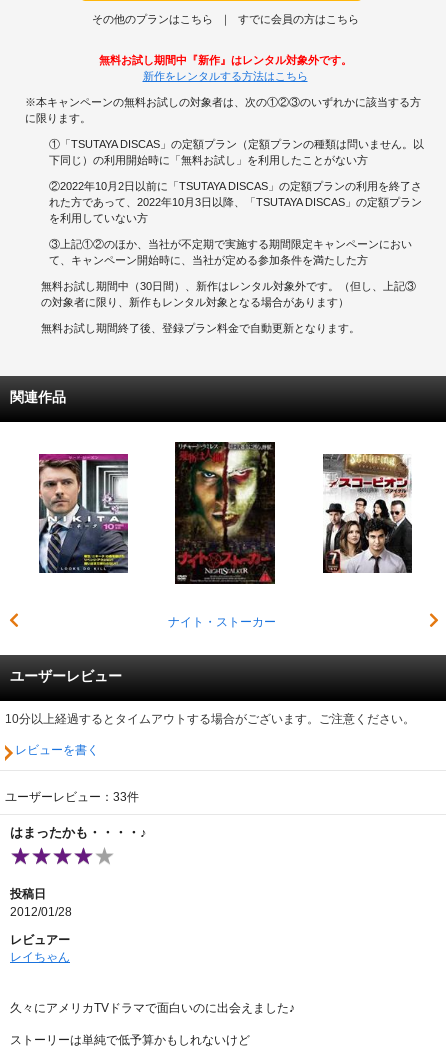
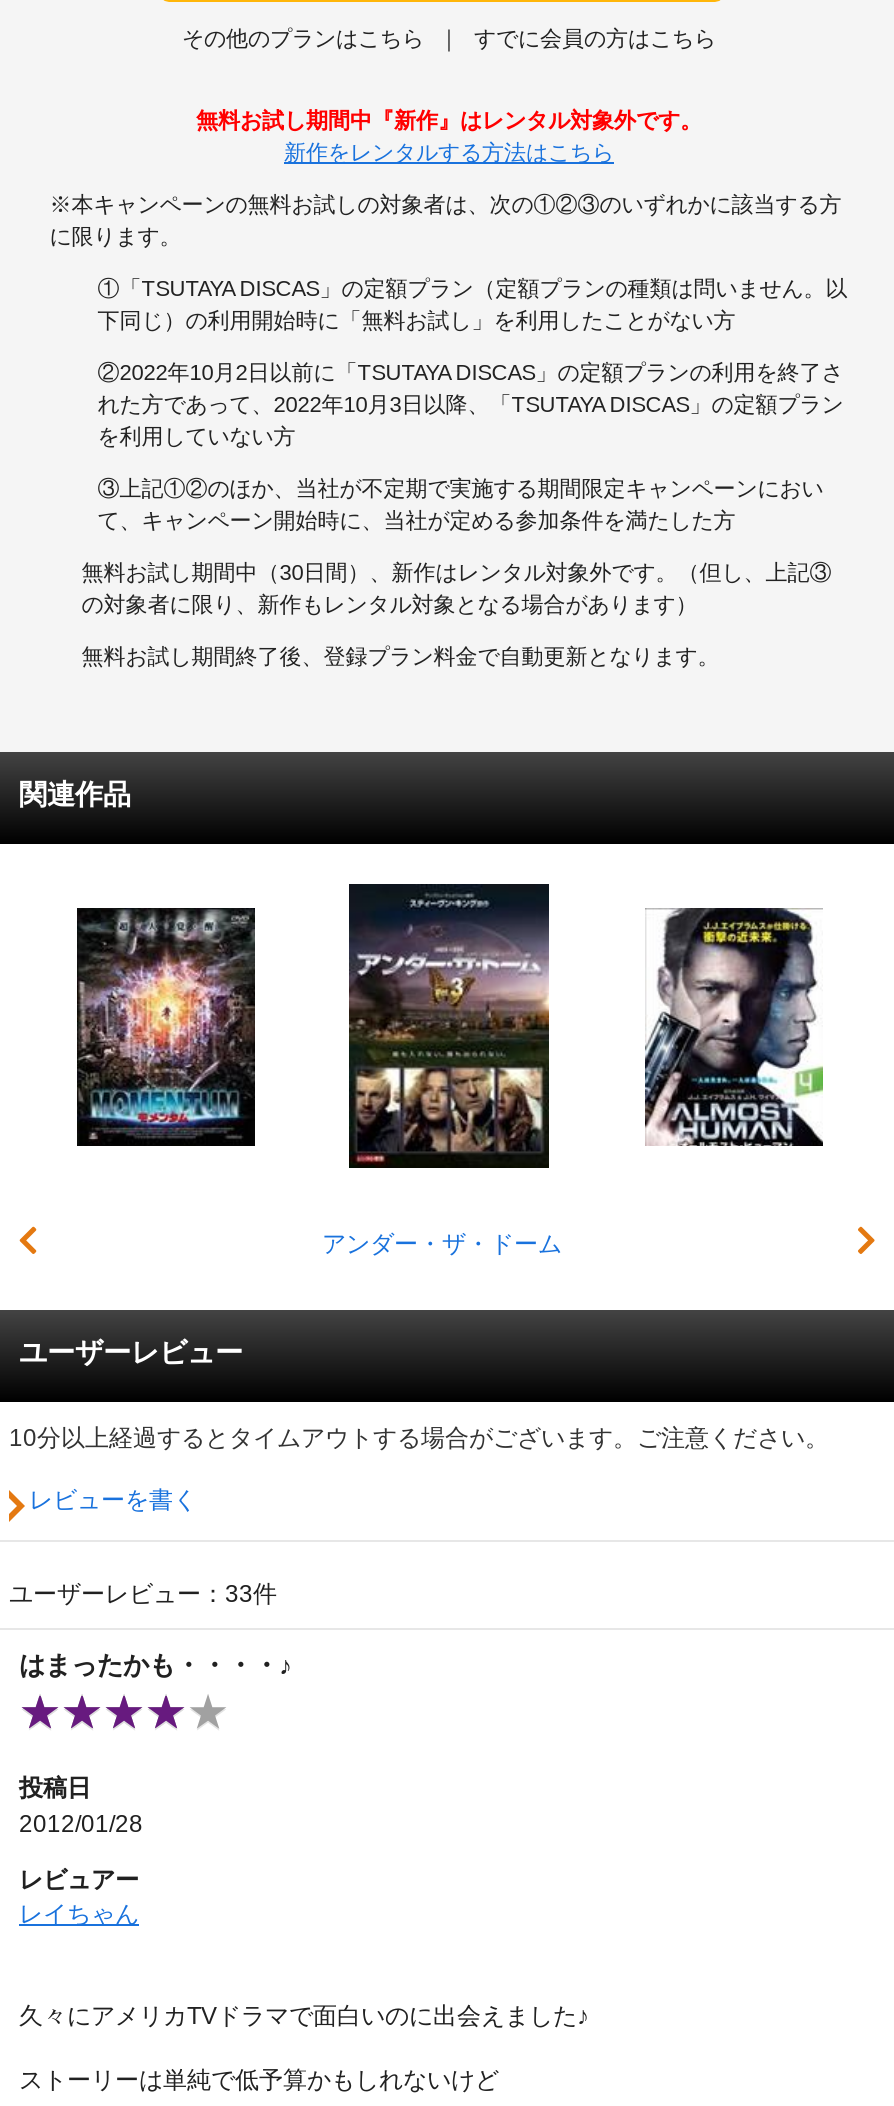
[167,441,276,629] [image] | ナイト・ストーカー -> [322,882,562,1257] [image] | アンダー・ザ・ドーム
[38,453,129,574] [image] -> [75,906,257,1148] [image]
[322,453,413,574] [image] -> [643,906,825,1146] [image]

